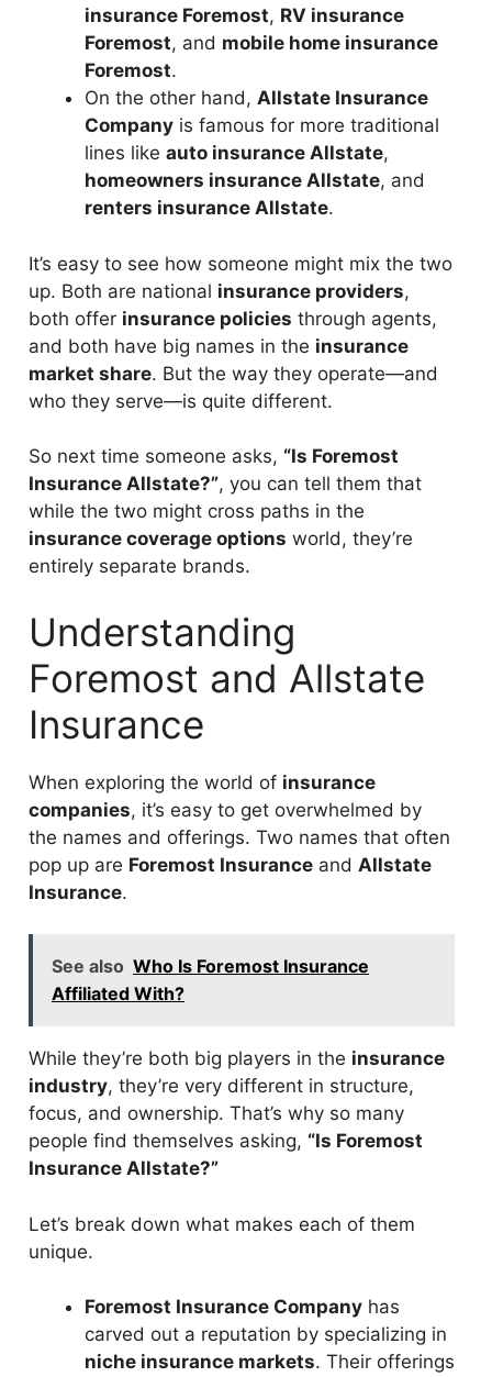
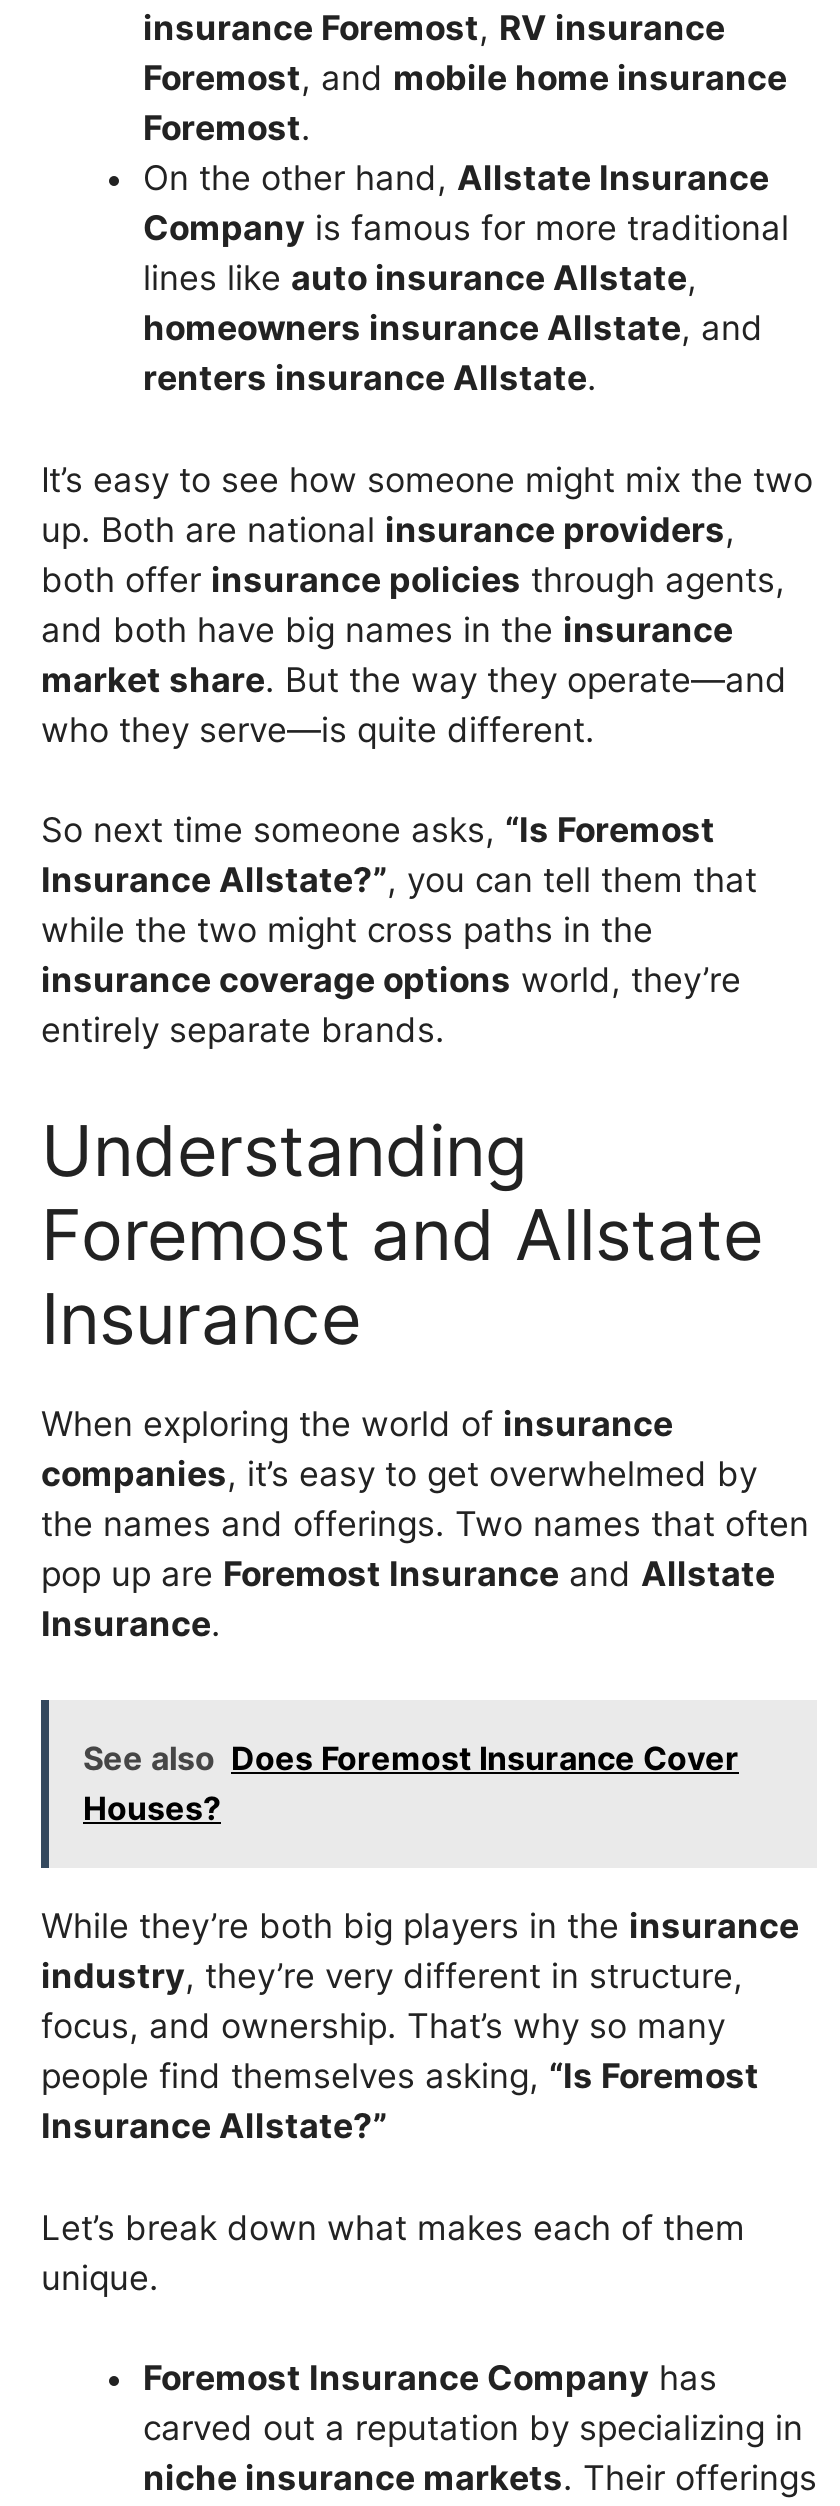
[52,955,369,1004] See also Who Is Foremost Insurance | Affiliated With? -> [83,1738,739,1828] See also Does Foremost Insurance Cover | Houses?

